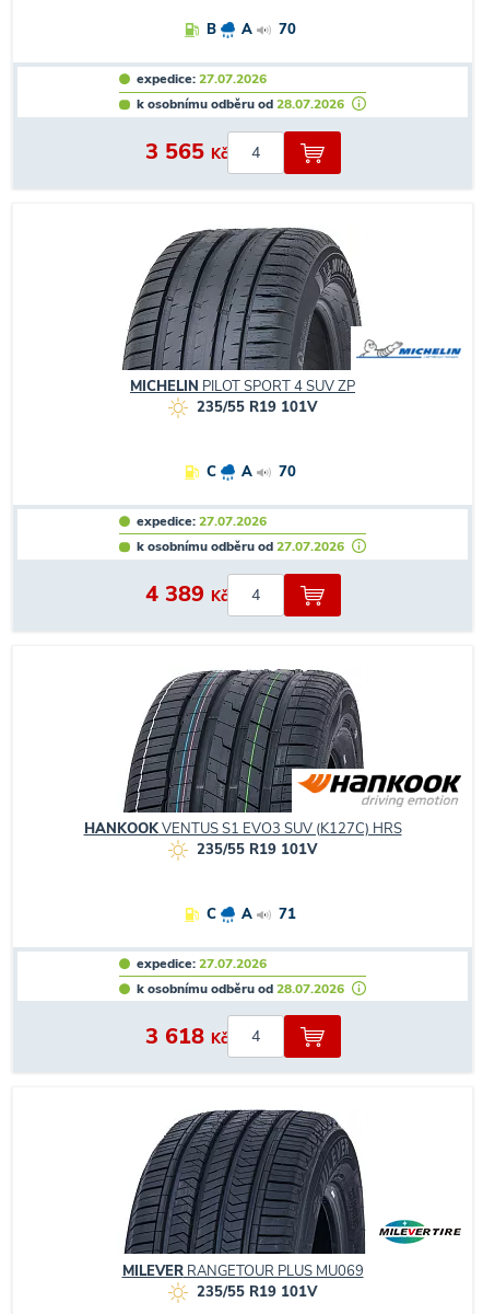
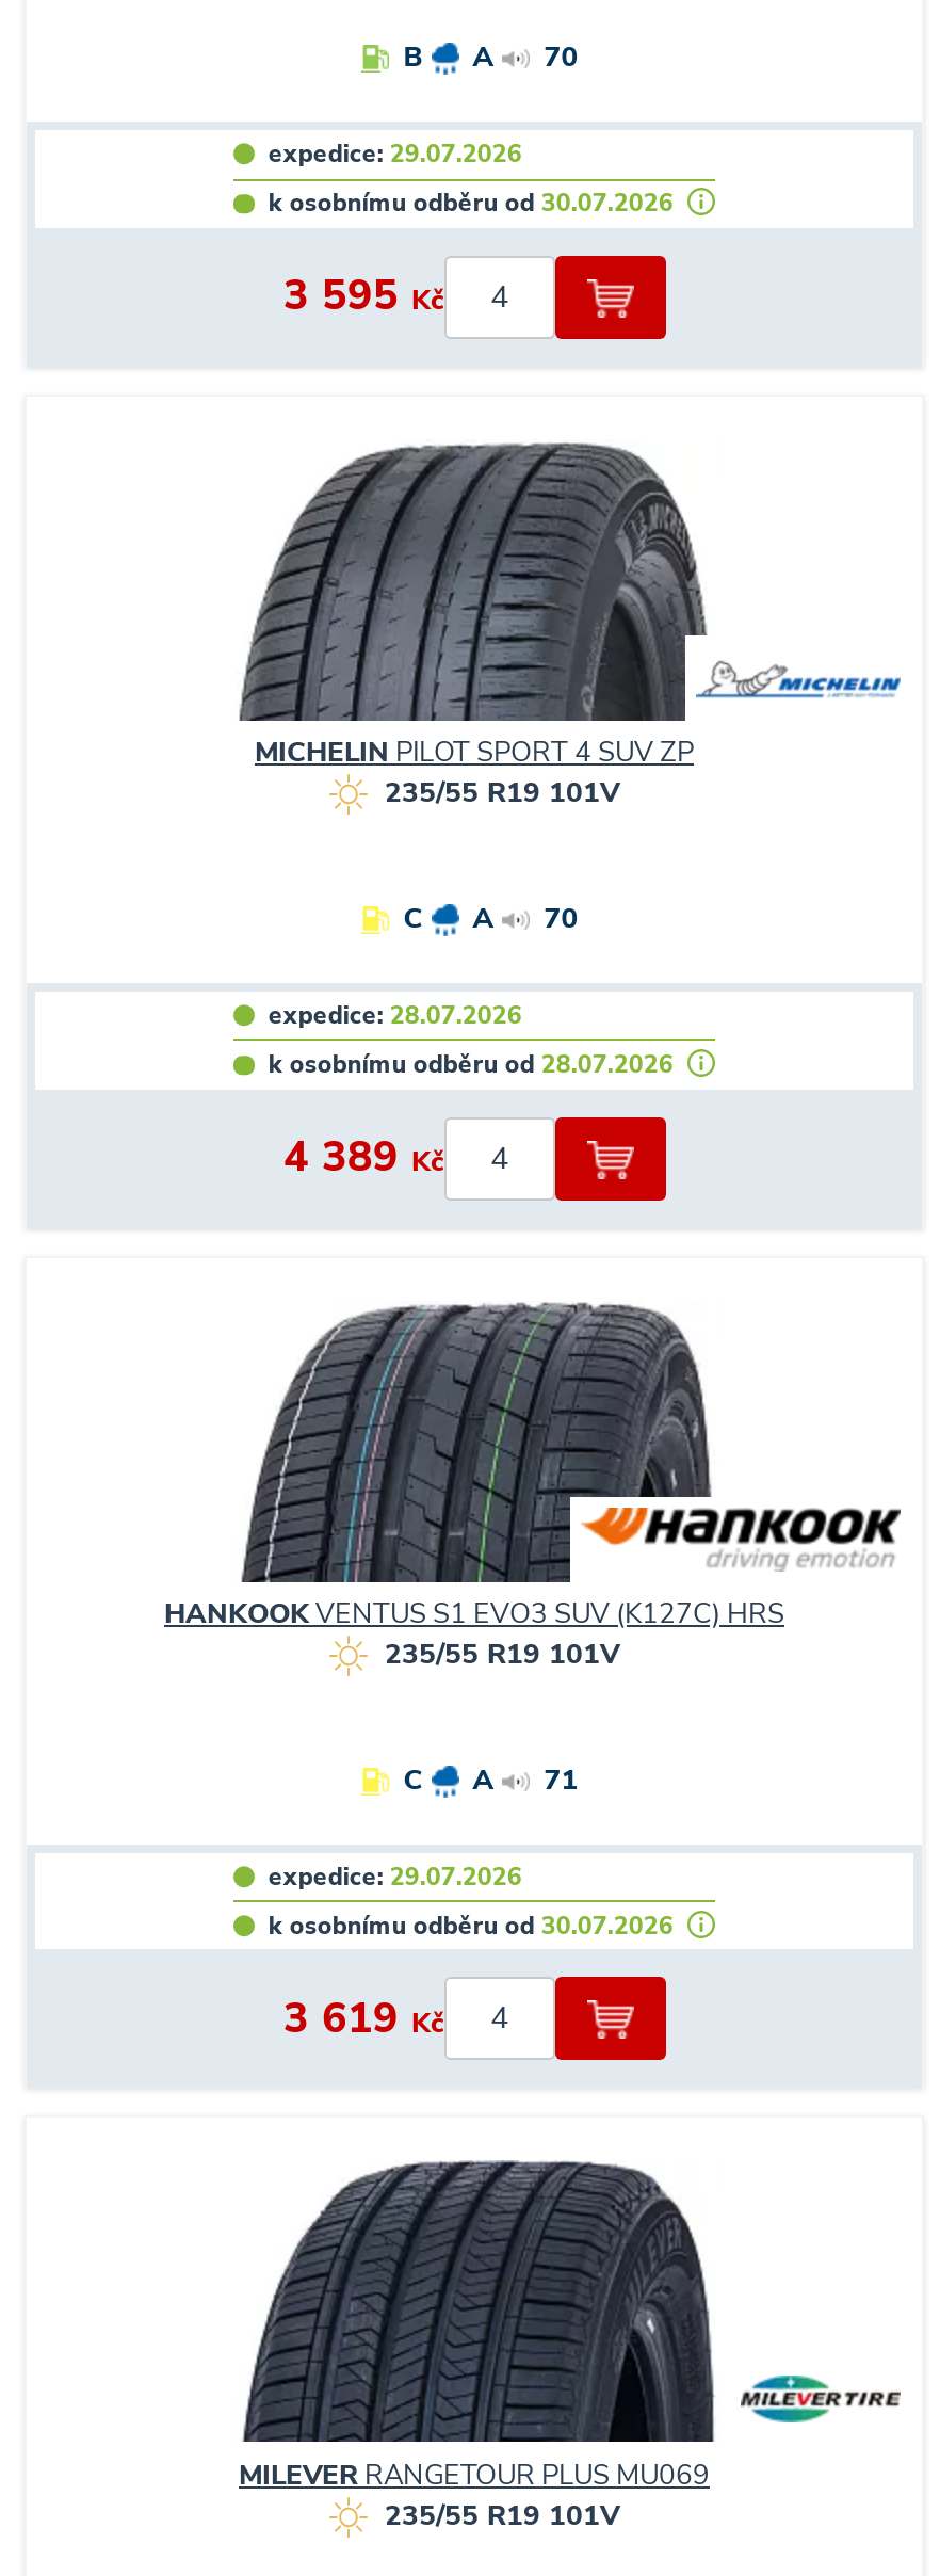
[137,70,267,87] expedice: 27.07.2026 -> [268,136,522,170] expedice: 29.07.2026
[137,95,345,113] k osobnímu odběru od 28.07.2026 -> [268,186,673,220] k osobnímu odběru od 30.07.2026
[145,137,227,167] 3 565 Kč -> [283,267,443,325] 3 595 Kč
[137,512,267,530] expedice: 27.07.2026 -> [268,998,522,1032] expedice: 28.07.2026
[137,538,345,555] k osobnímu odběru od 27.07.2026 -> [268,1047,673,1081] k osobnímu odběru od 28.07.2026
[137,955,267,972] expedice: 27.07.2026 -> [268,1859,522,1893] expedice: 29.07.2026
[137,980,345,997] k osobnímu odběru od 28.07.2026 -> [268,1908,673,1942] k osobnímu odběru od 30.07.2026
[145,1022,227,1051] 3 618 Kč -> [283,1990,443,2047] 3 619 Kč

